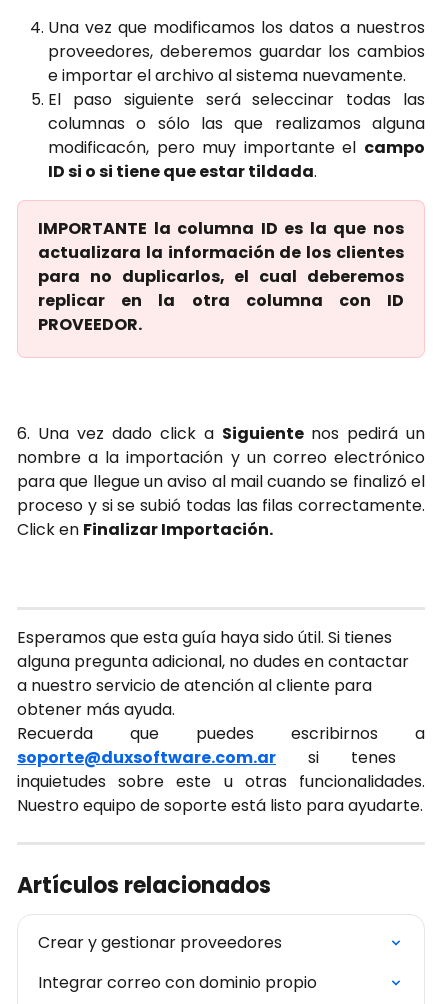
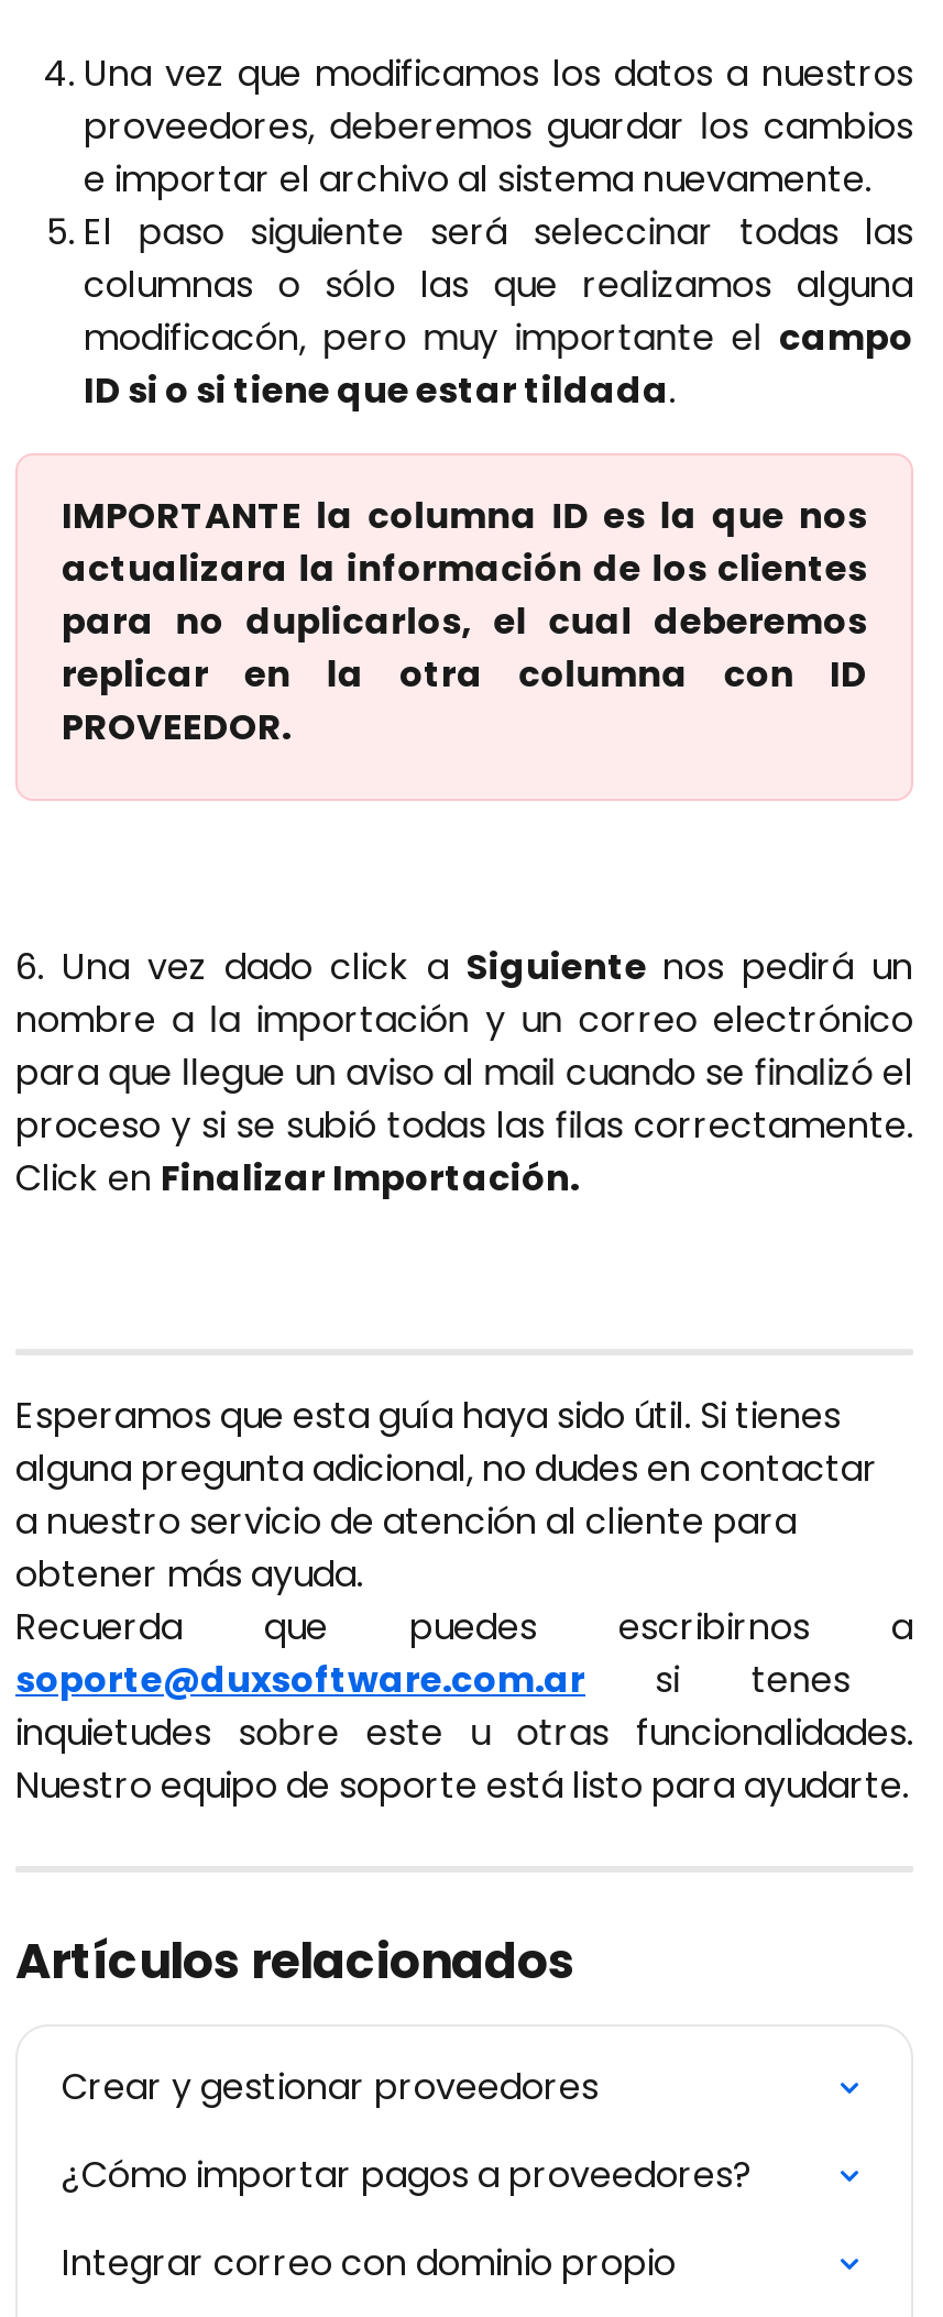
none -> [62,2149,753,2200] ¿Cómo importar pagos a proveedores?

